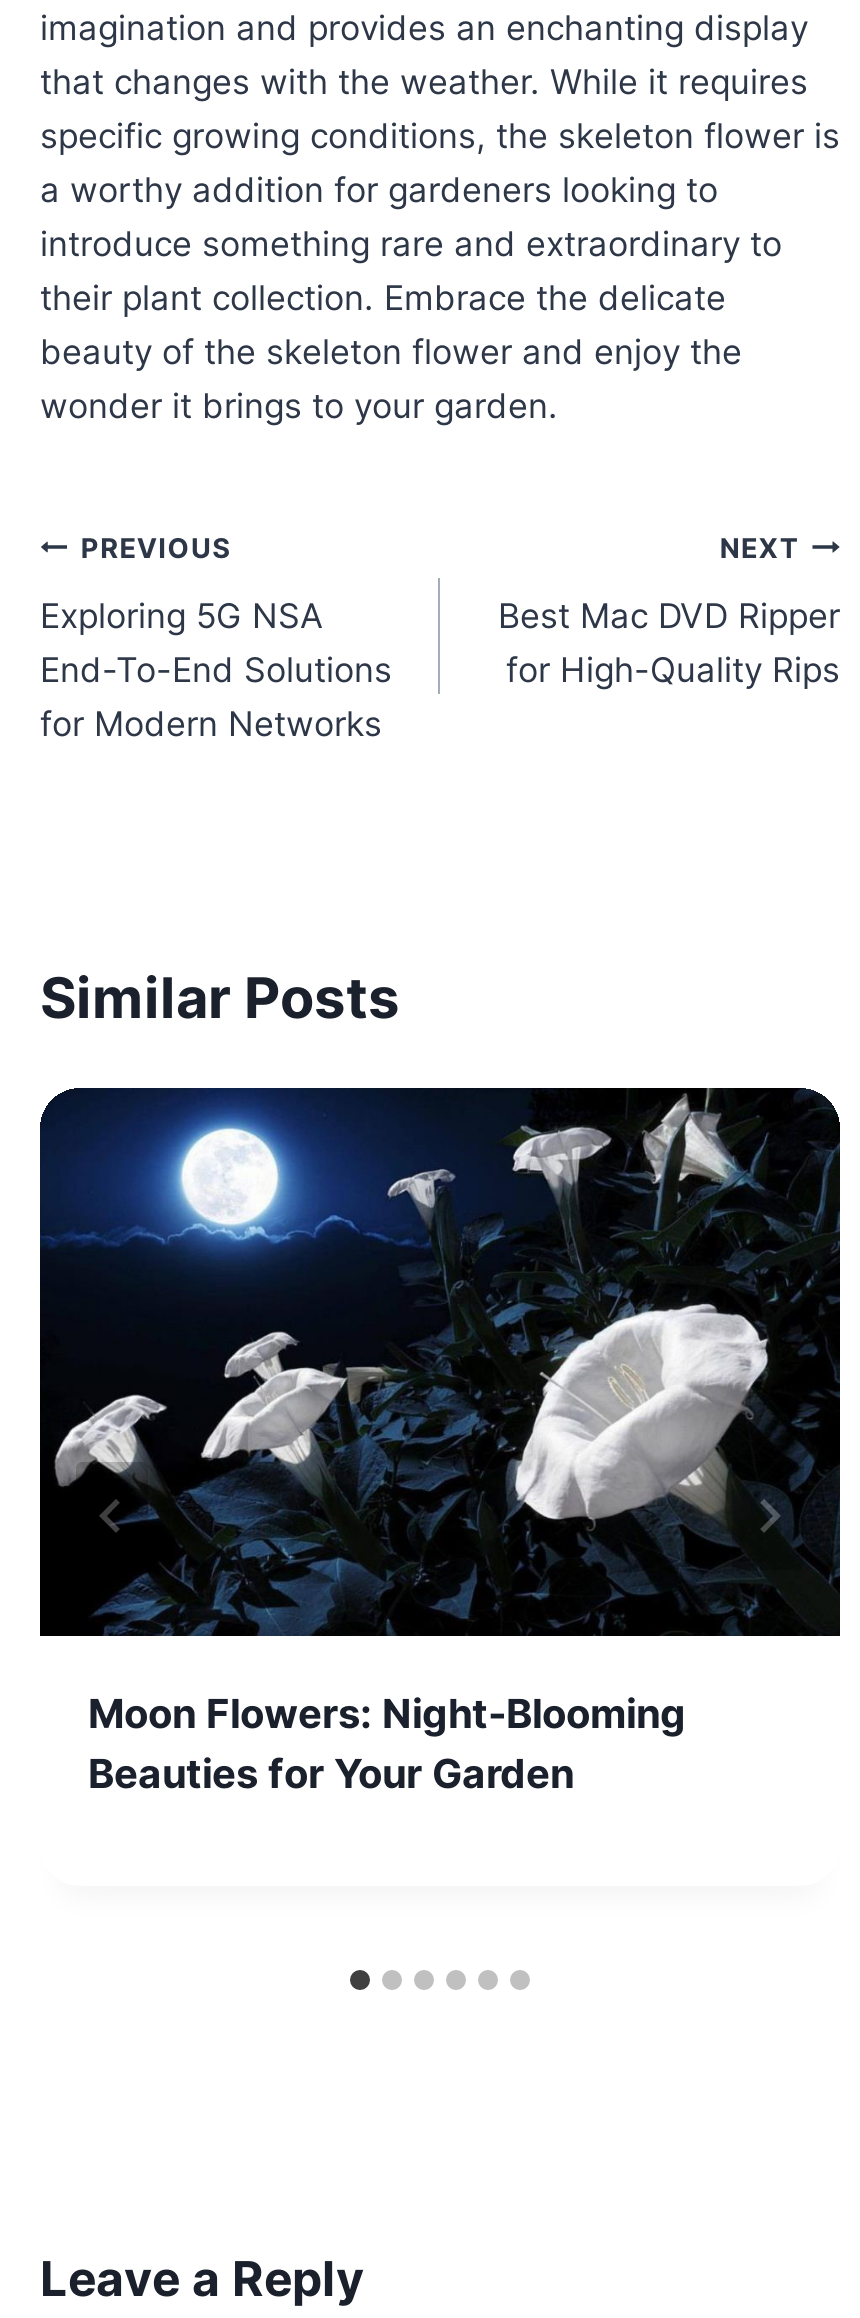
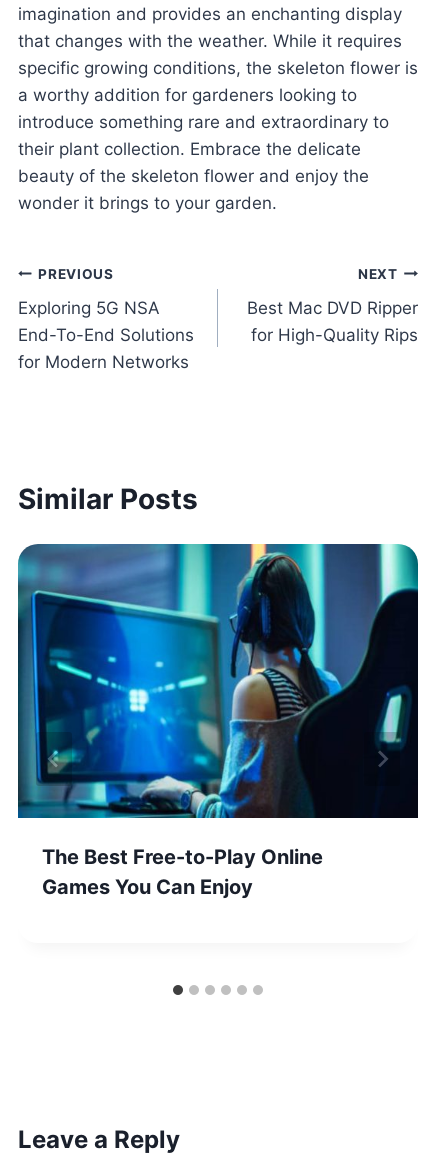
[38,1086,842,1798] [image] | Moon Flowers: Night-Blooming | Beauties for Your Garden -> [17,543,419,899] [image] | The Best Free-to-Play Online | Games You Can Enjoy

